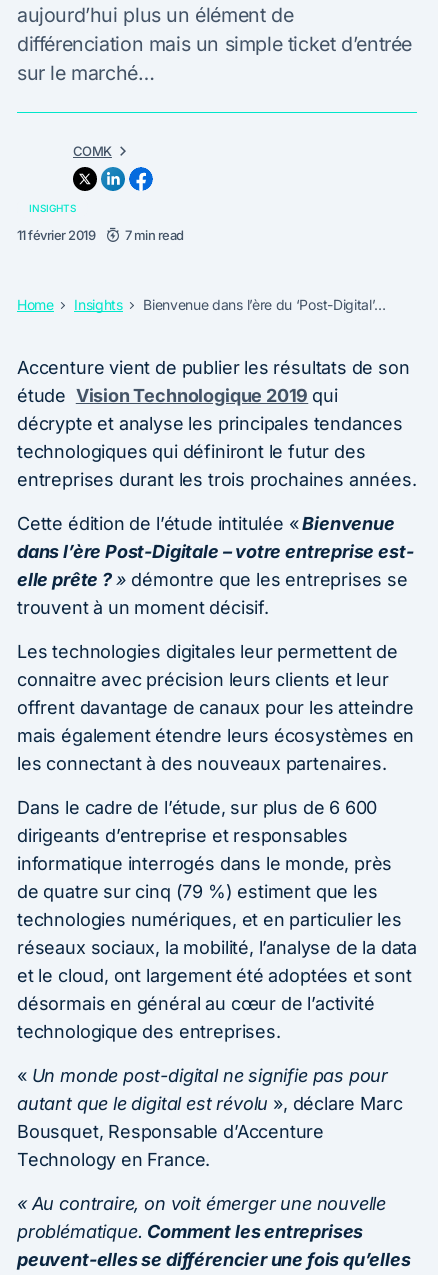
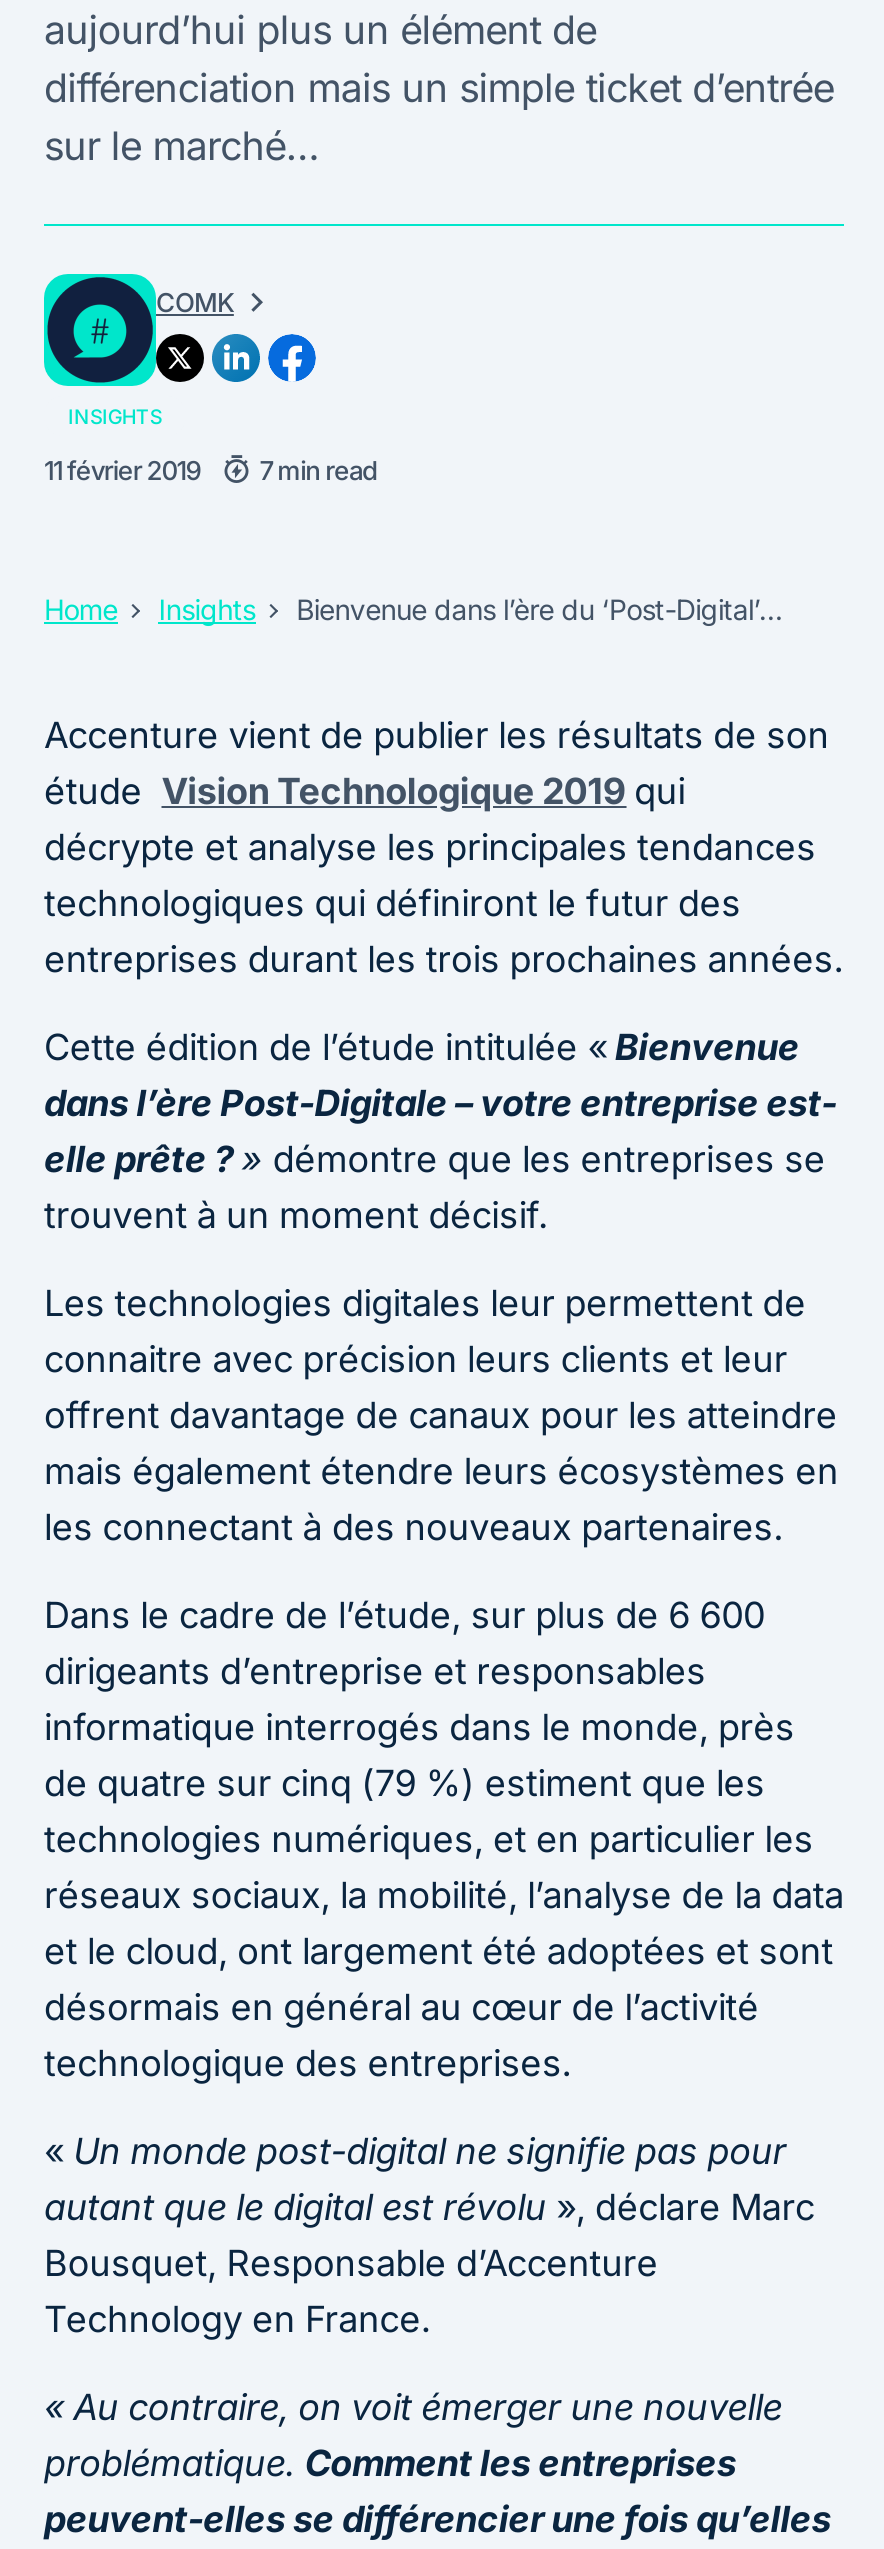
none -> [42,272,158,388] [image]

